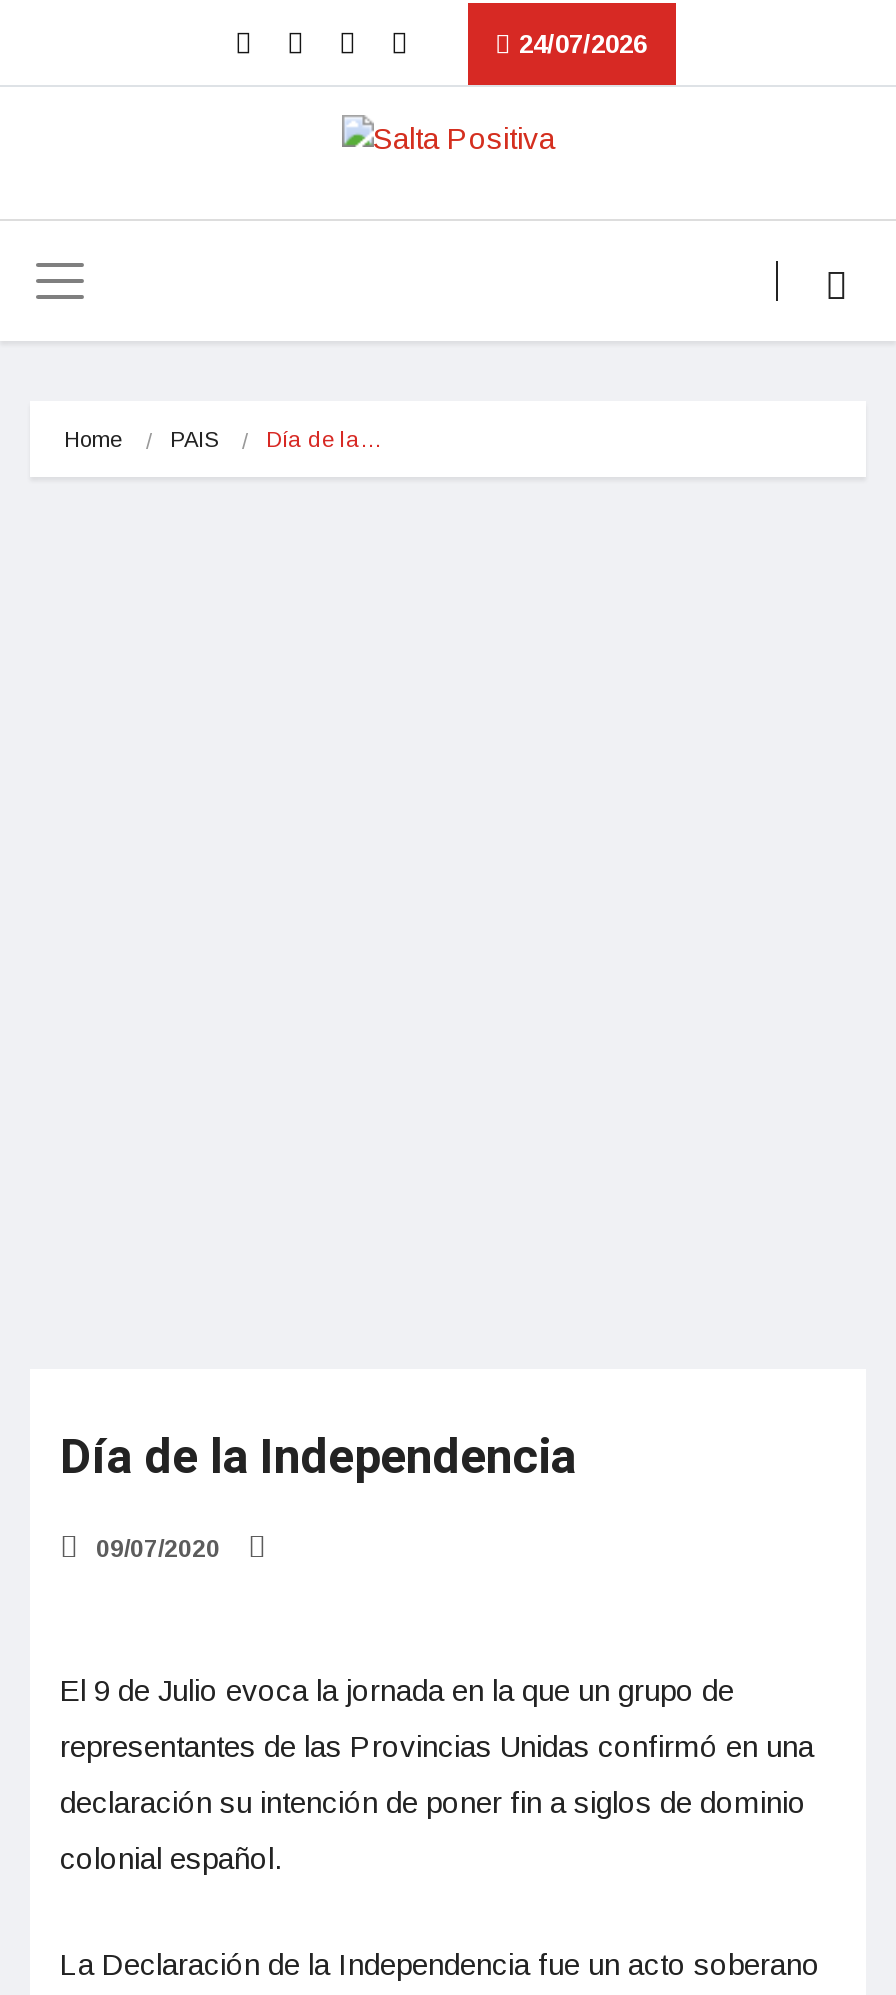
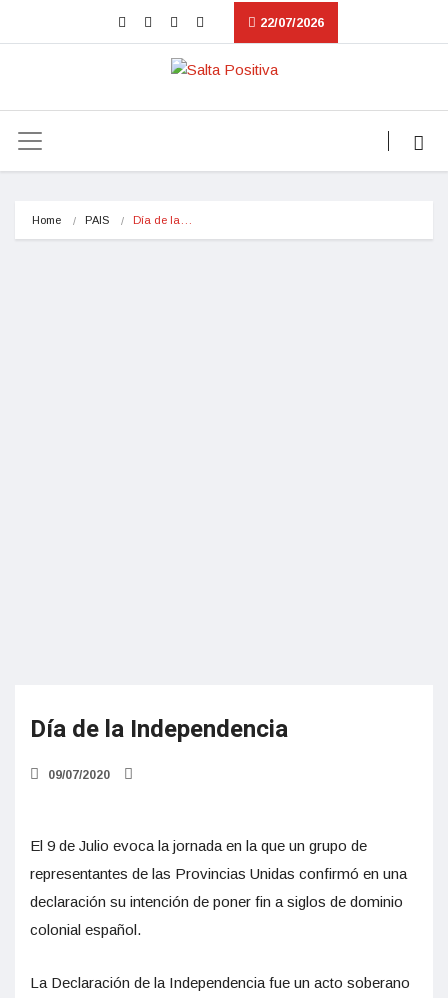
[511,29,647,59] 24/07/2026 -> [255,15,323,30] 22/07/2026

